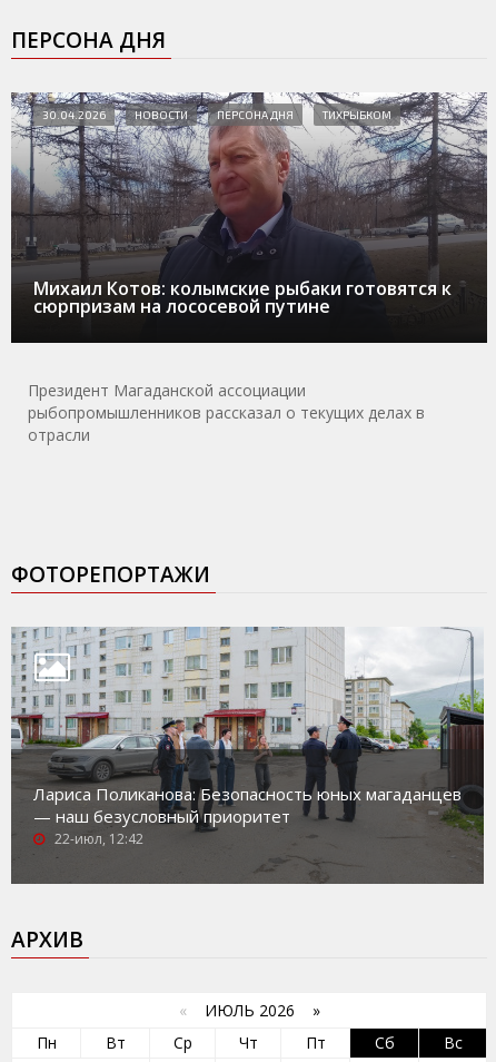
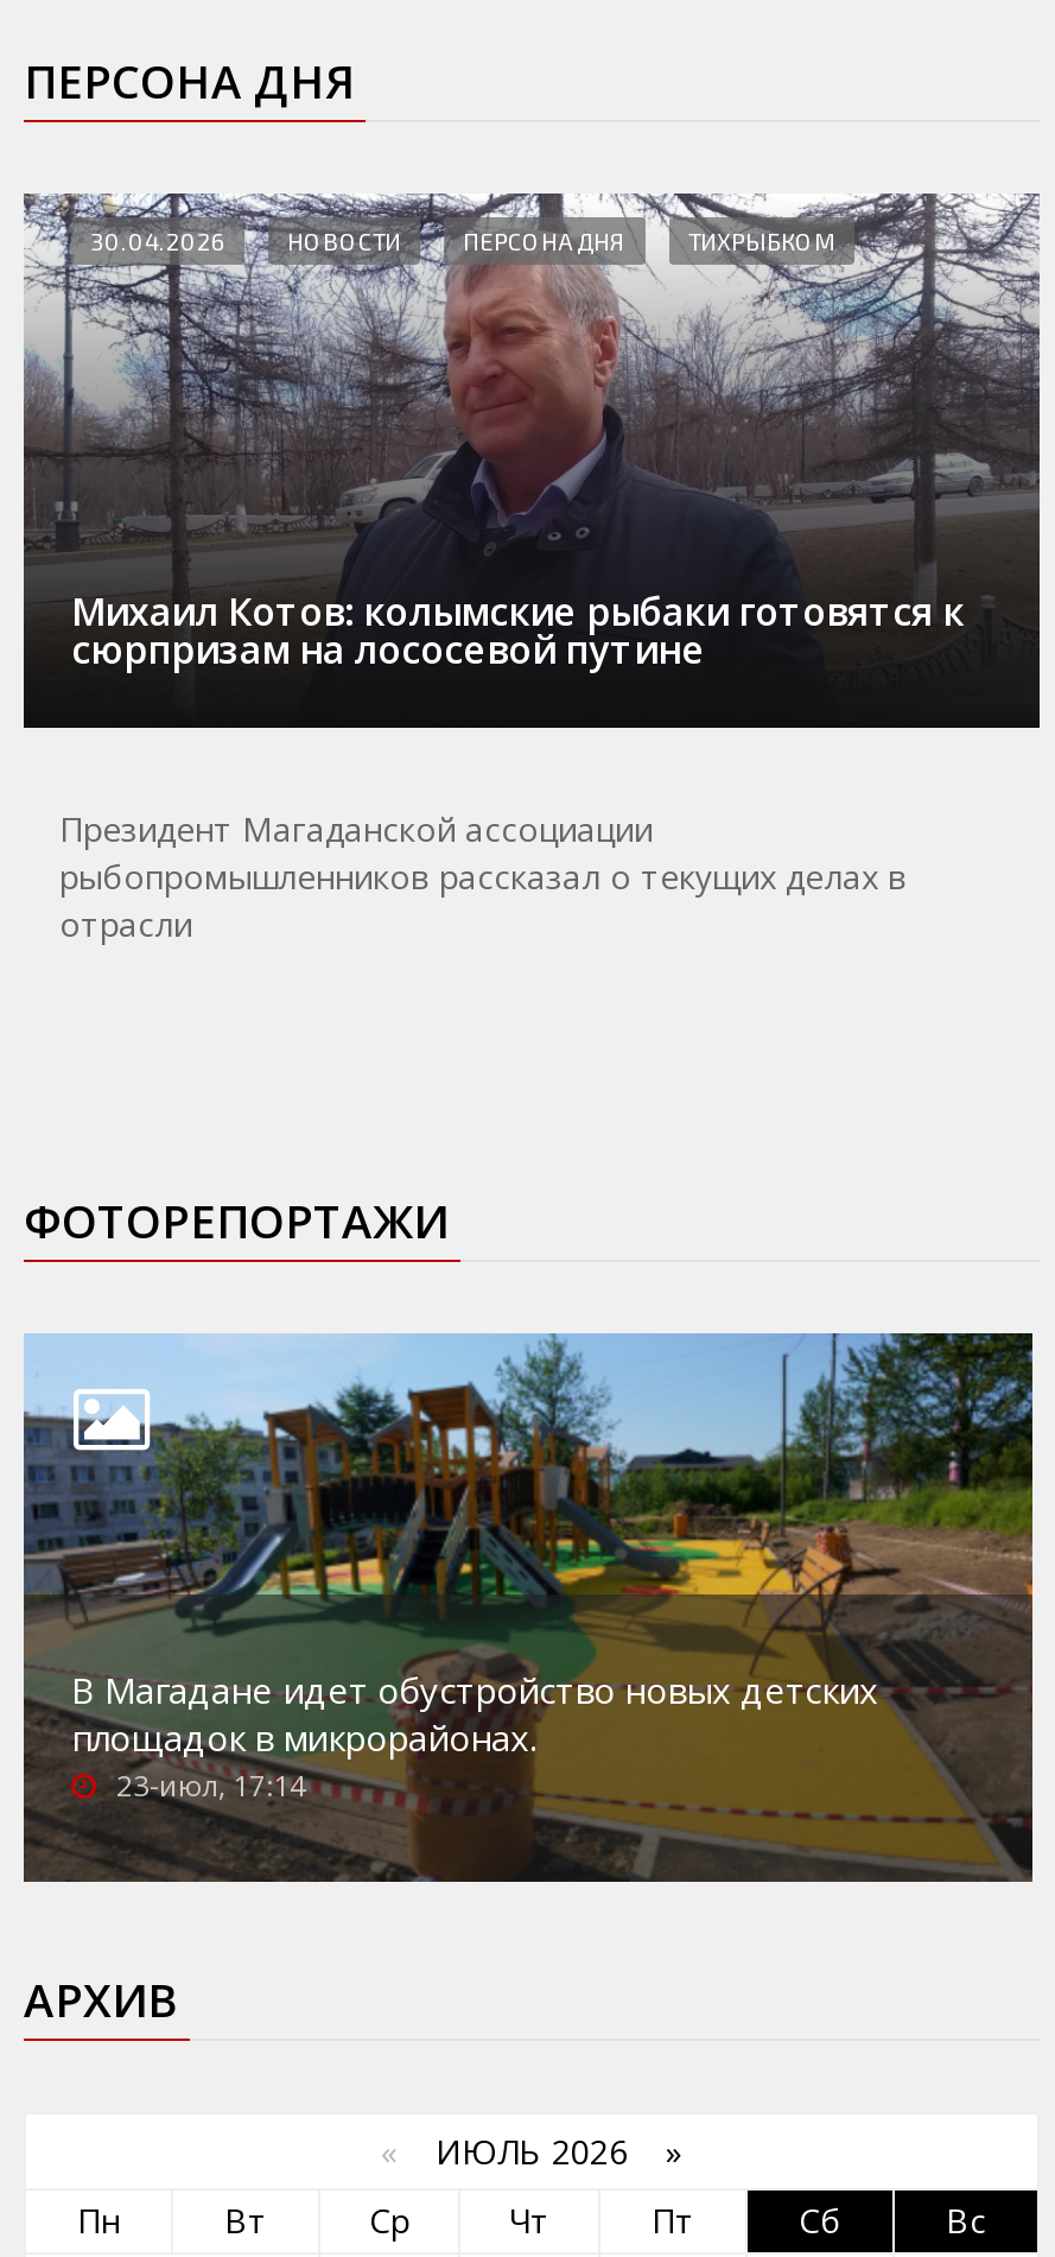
[11,627,485,884] [image] | Лариса Поликанова: Безопасность юных магаданцев | — наш безусловный приоритет | 22-июл, 12:42 -> [24,1331,1035,1879] [image] | В Магадане идет обустройство новых детских | площадок в микрорайонах. | 23-июл, 17:14

